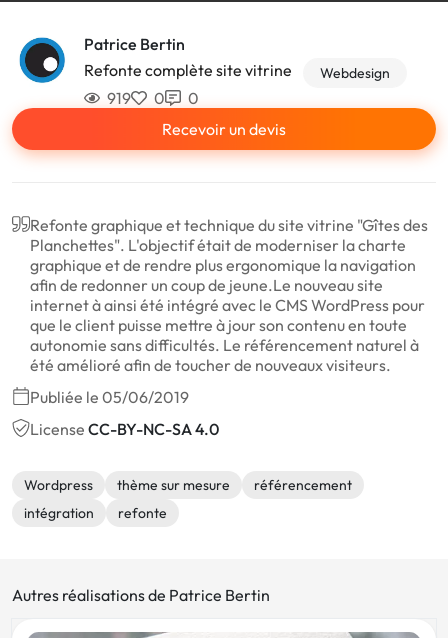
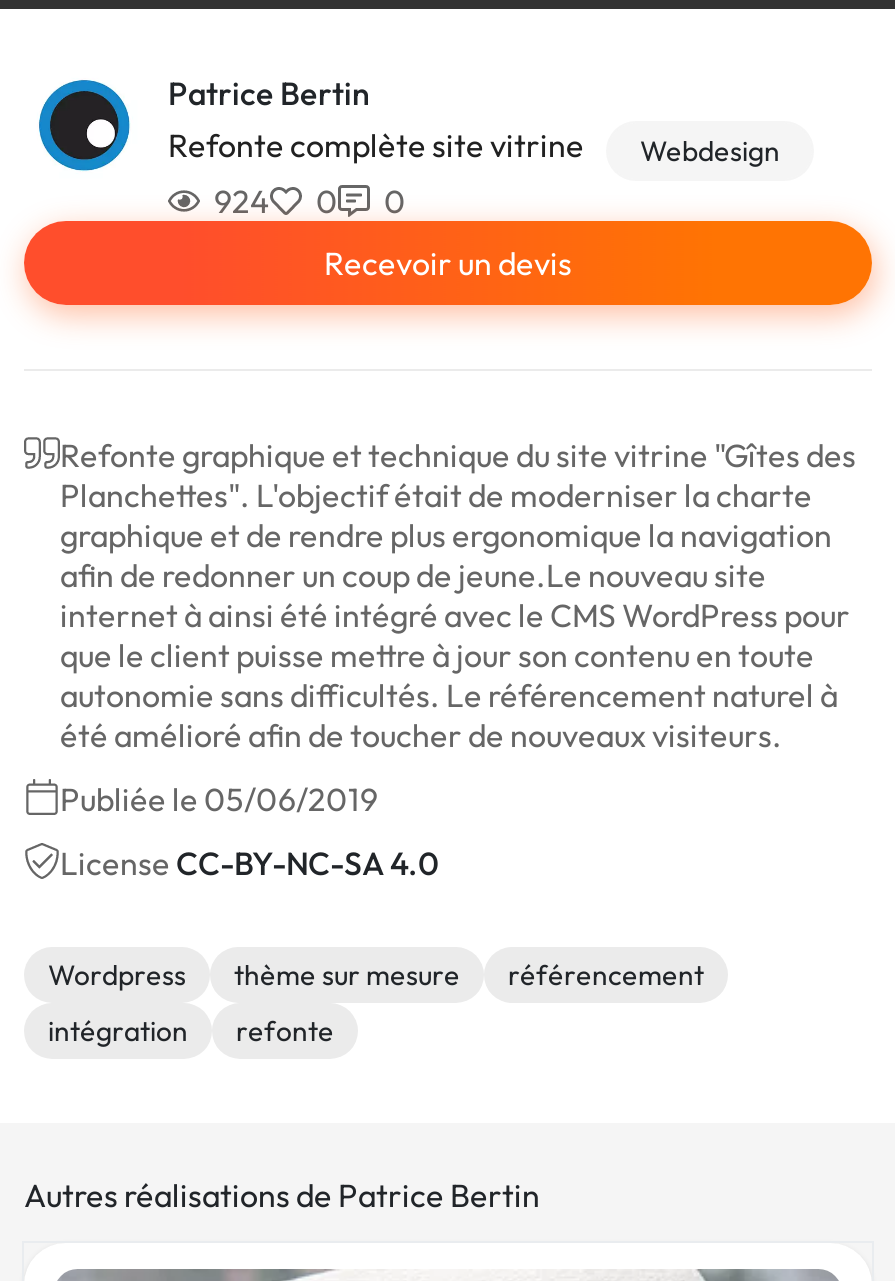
[104,88,131,108] 919 -> [208,180,270,220] 924

